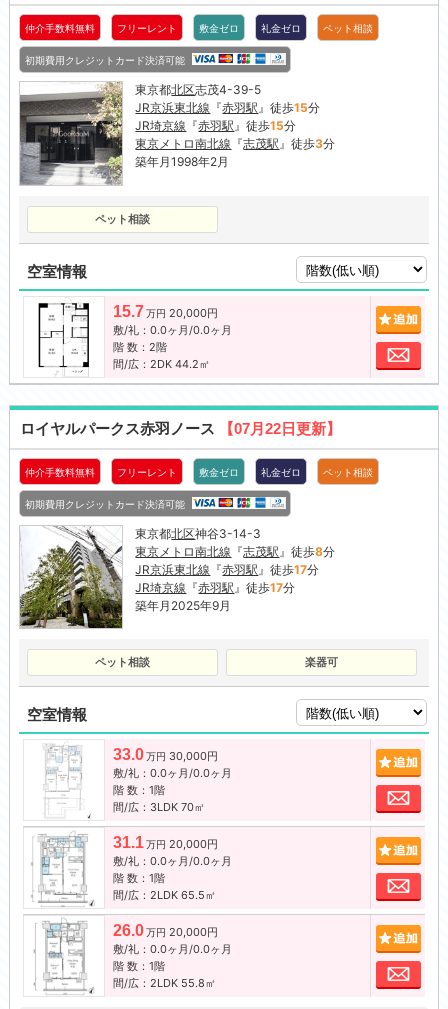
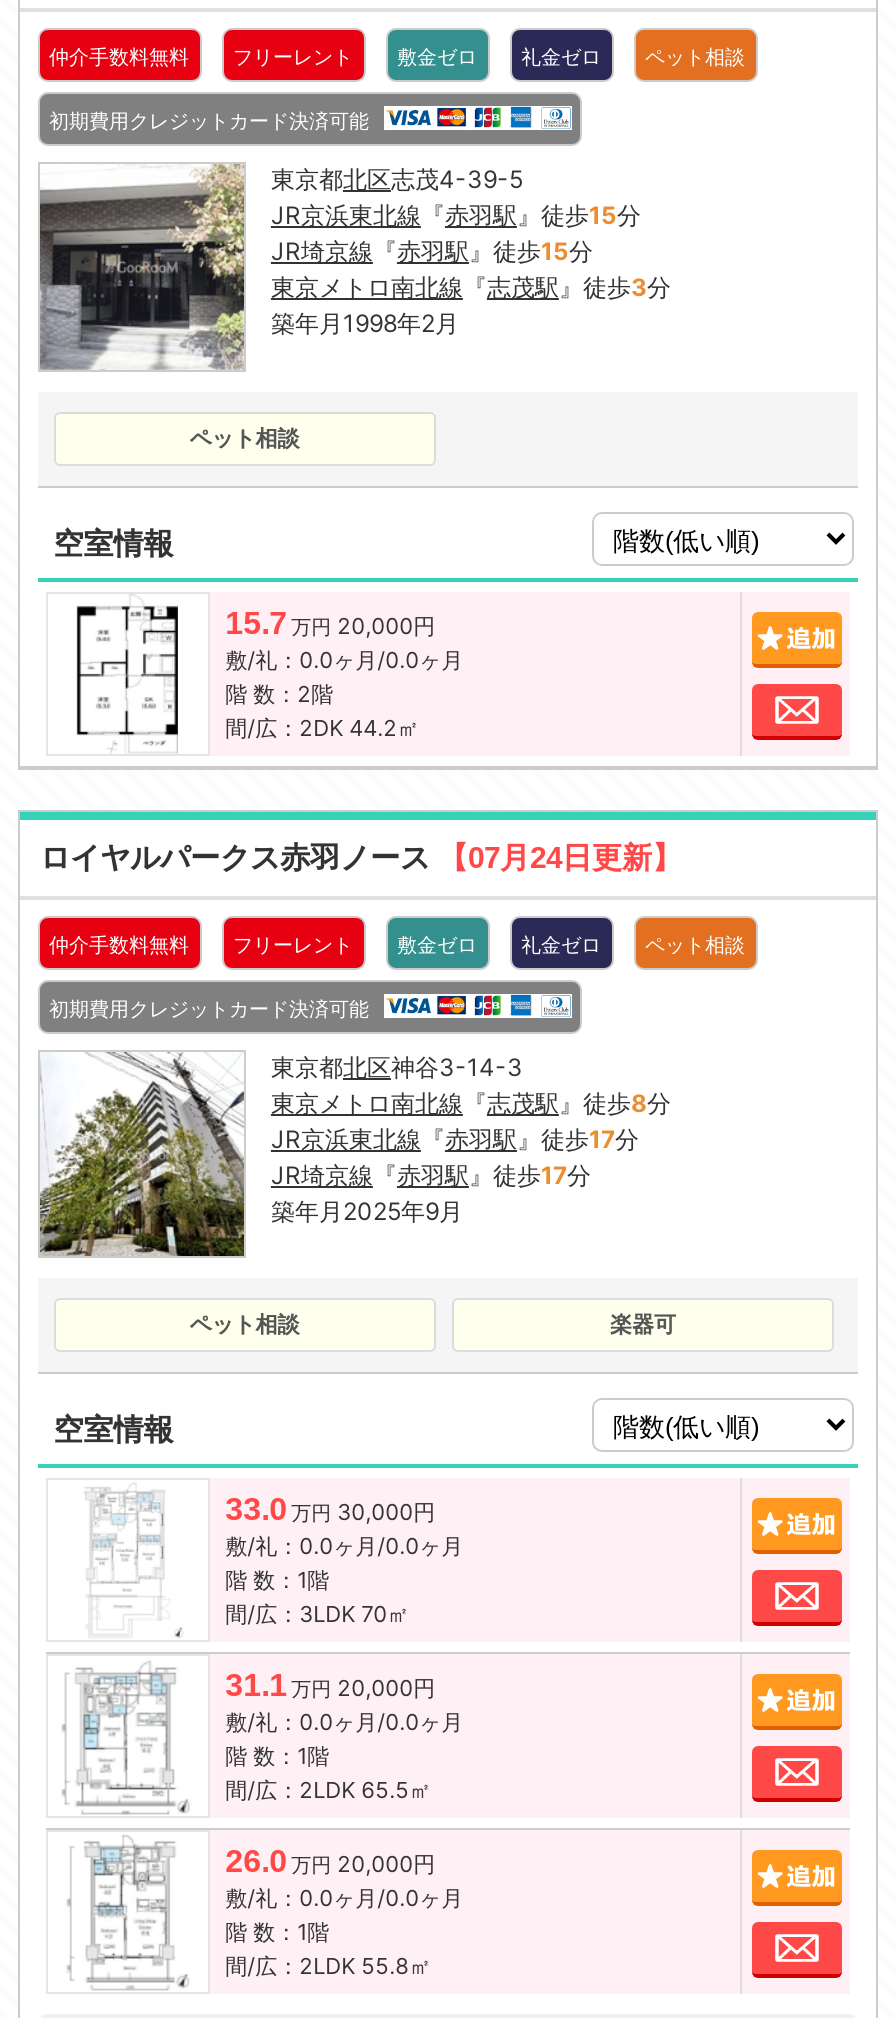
[20,420,341,437] ロイヤルパークス赤羽ノース【07月22日更新】 -> [40,839,682,873] ロイヤルパークス赤羽ノース【07月24日更新】

